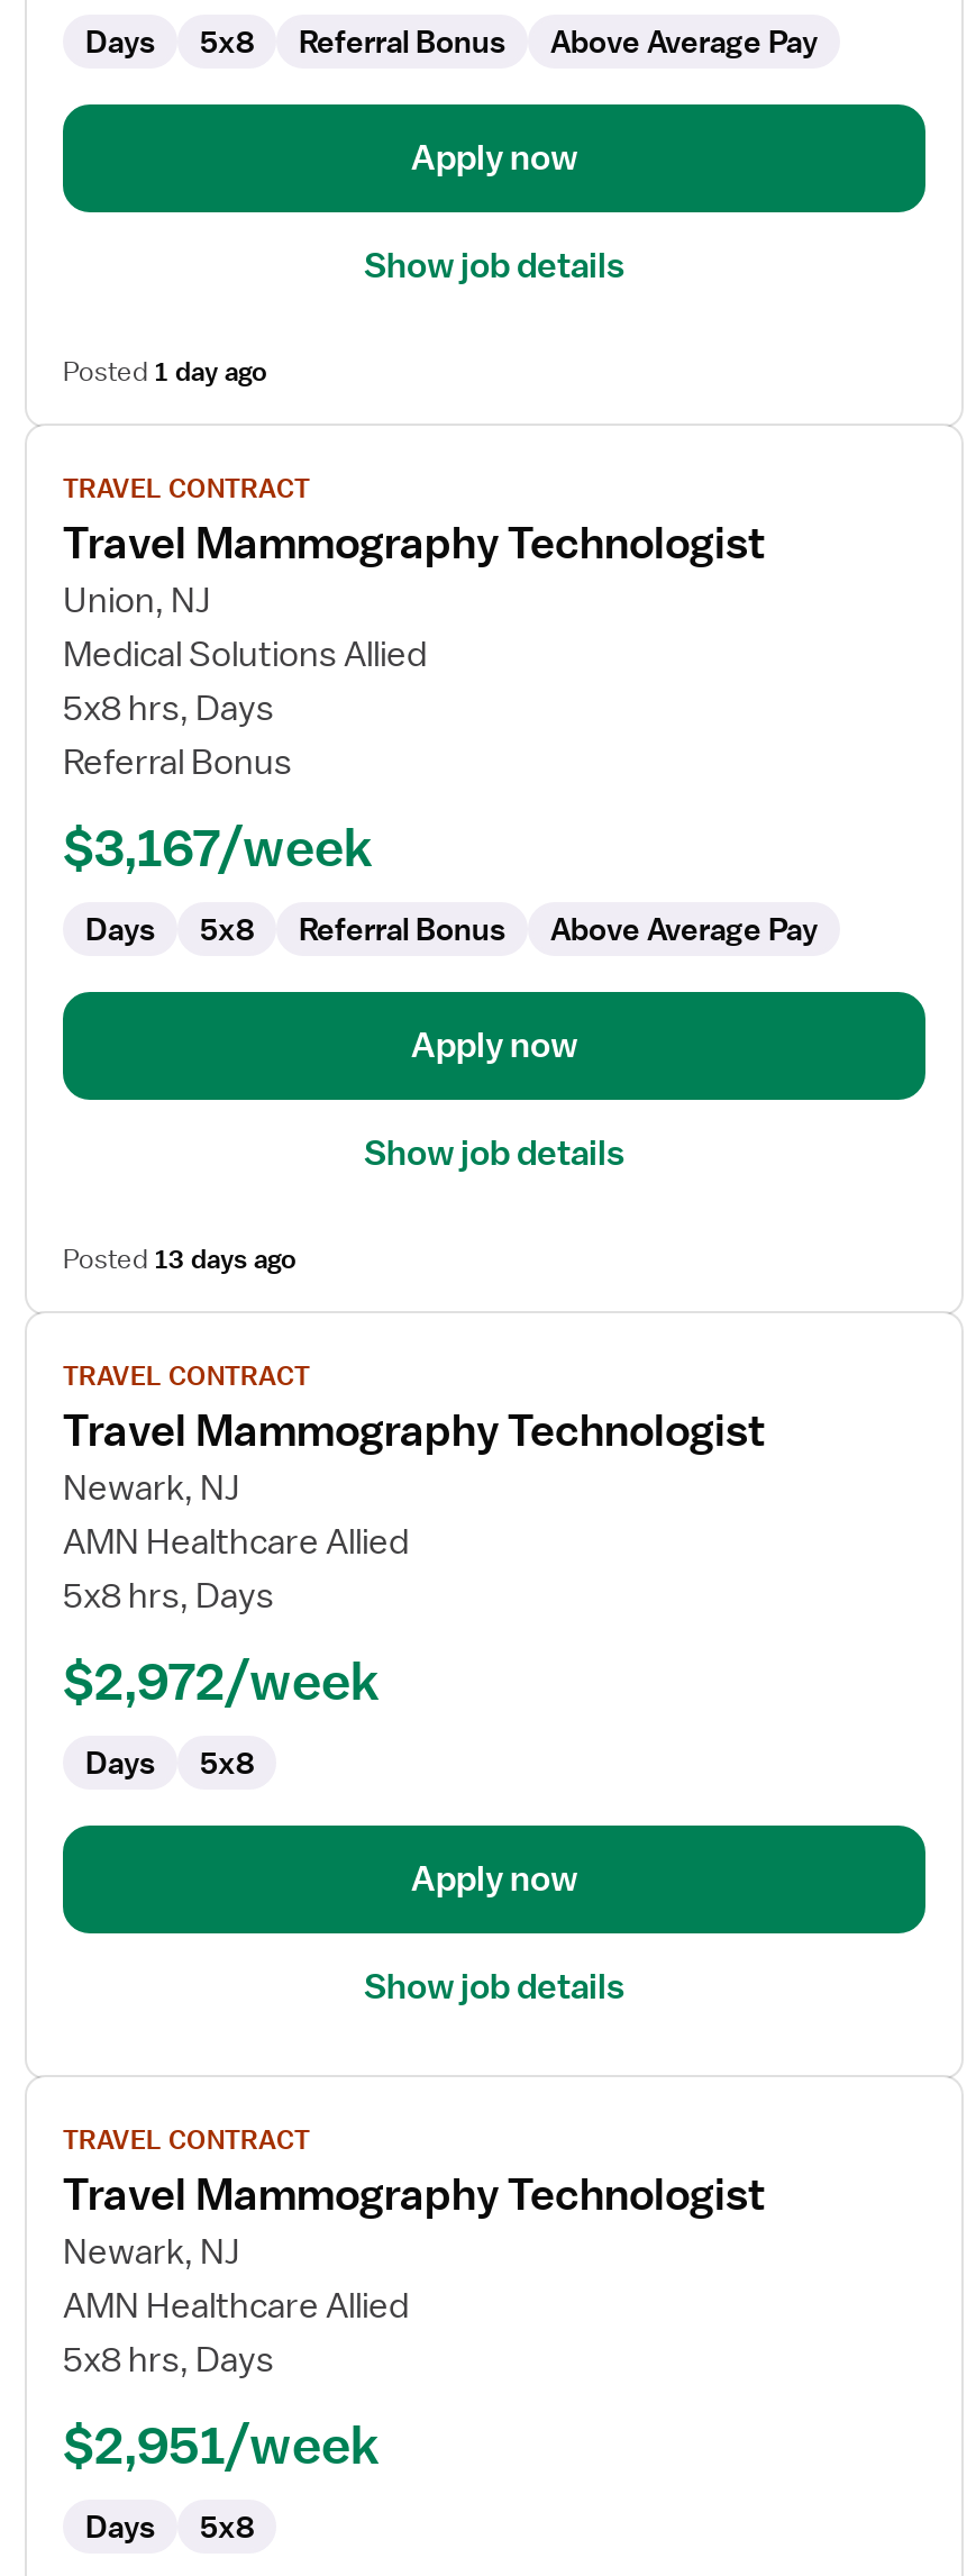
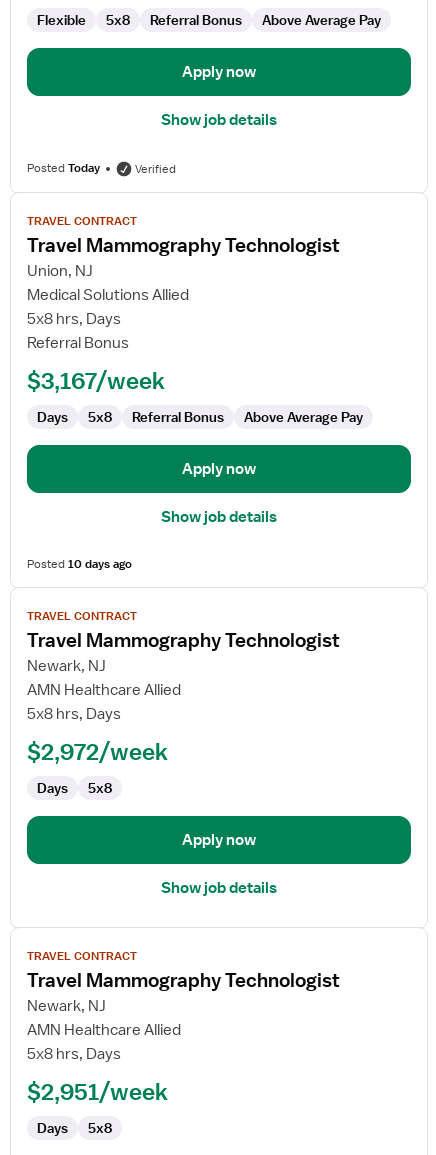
[85,21,155,62] Days -> [37,11,86,29] Flexible
[63,354,267,390] Posted 1 day ago -> [27,160,176,177] Posted Today | Verified
[63,1241,297,1277] Posted 13 days ago -> [27,556,132,572] Posted 10 days ago

